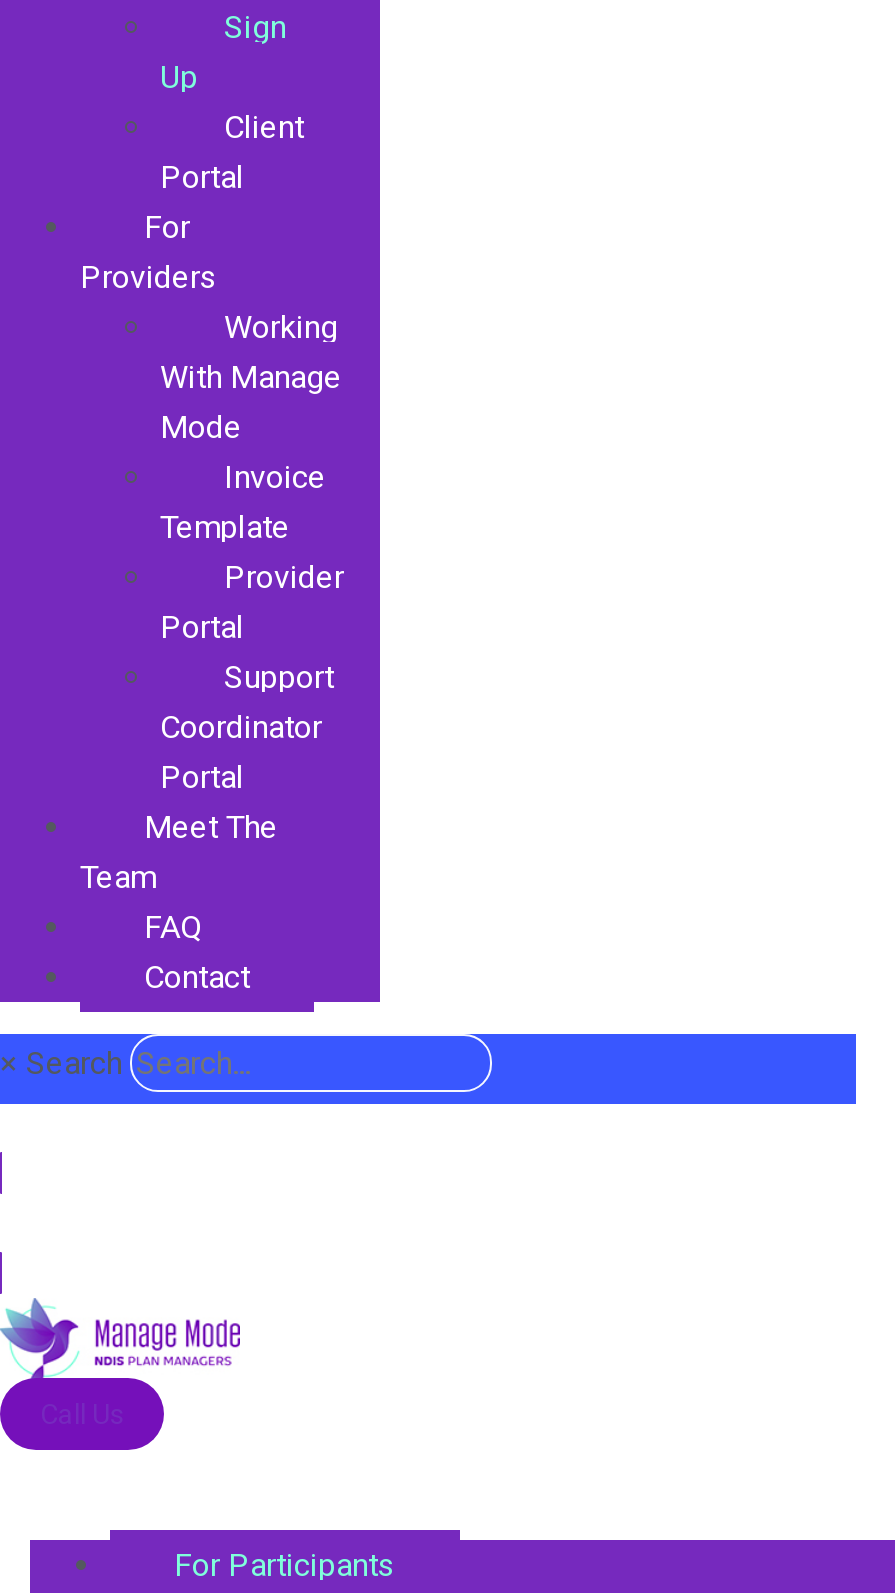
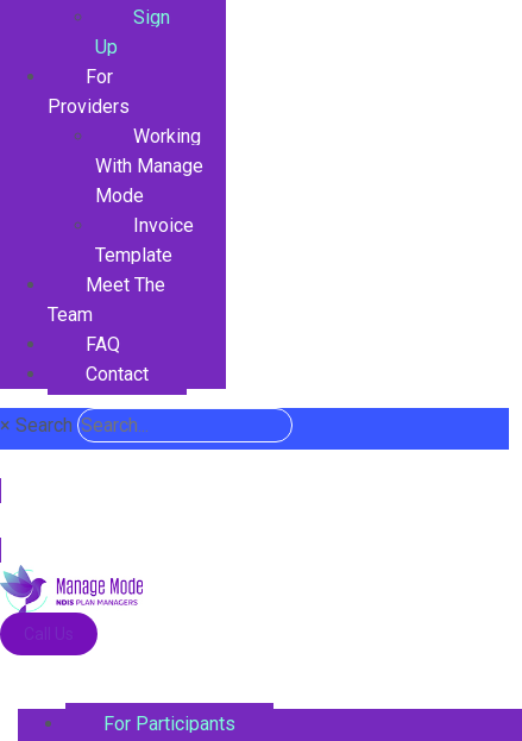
[160,108,304,196] Client | Portal -> none
[160,558,344,796] Provider | Portal | Support | Coordinator | Portal -> none

